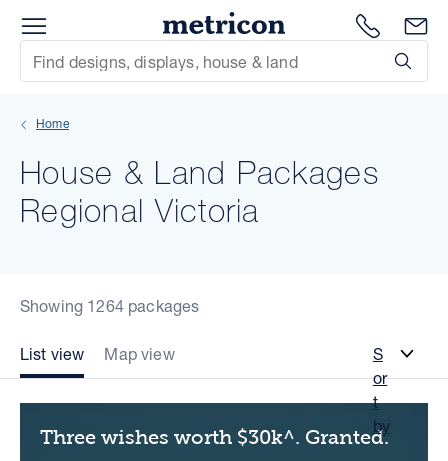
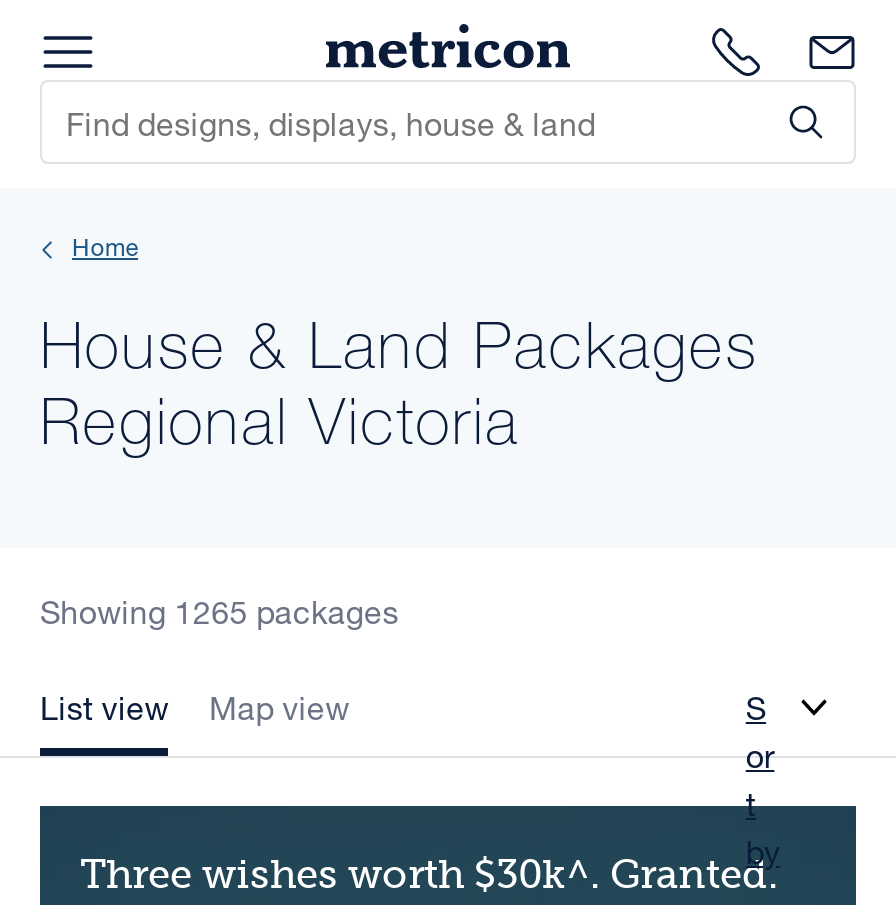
[20,296,199,315] Showing 1264 packages -> [40,592,399,630] Showing 1265 packages

